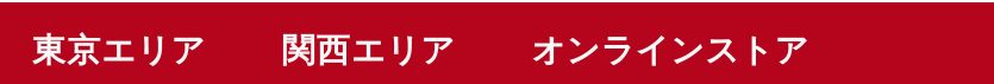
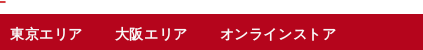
[282,28,455,69] 関西エリア -> [115,25,188,42] 大阪エリア

